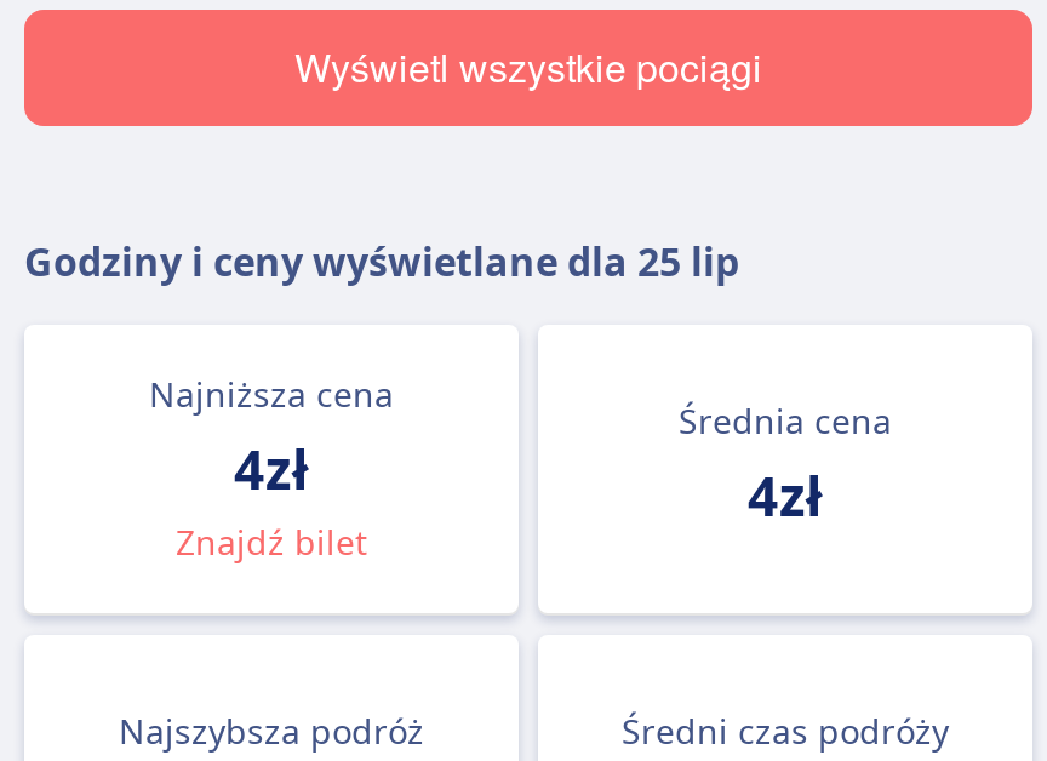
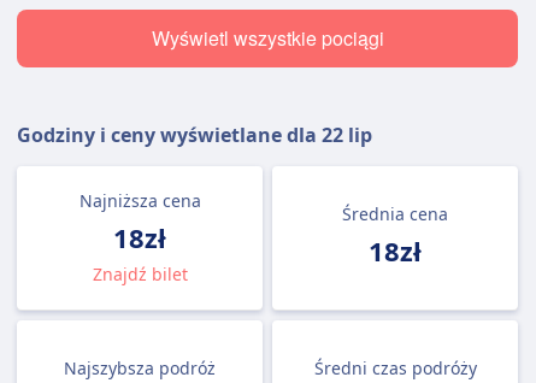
[24,235,739,288] Godziny i ceny wyświetlane dla 25 lip -> [17,122,372,148] Godziny i ceny wyświetlane dla 22 lip
[234,431,309,504] 4zł -> [113,219,166,255] 18zł
[748,458,823,531] 4zł -> [369,232,422,269] 18zł

